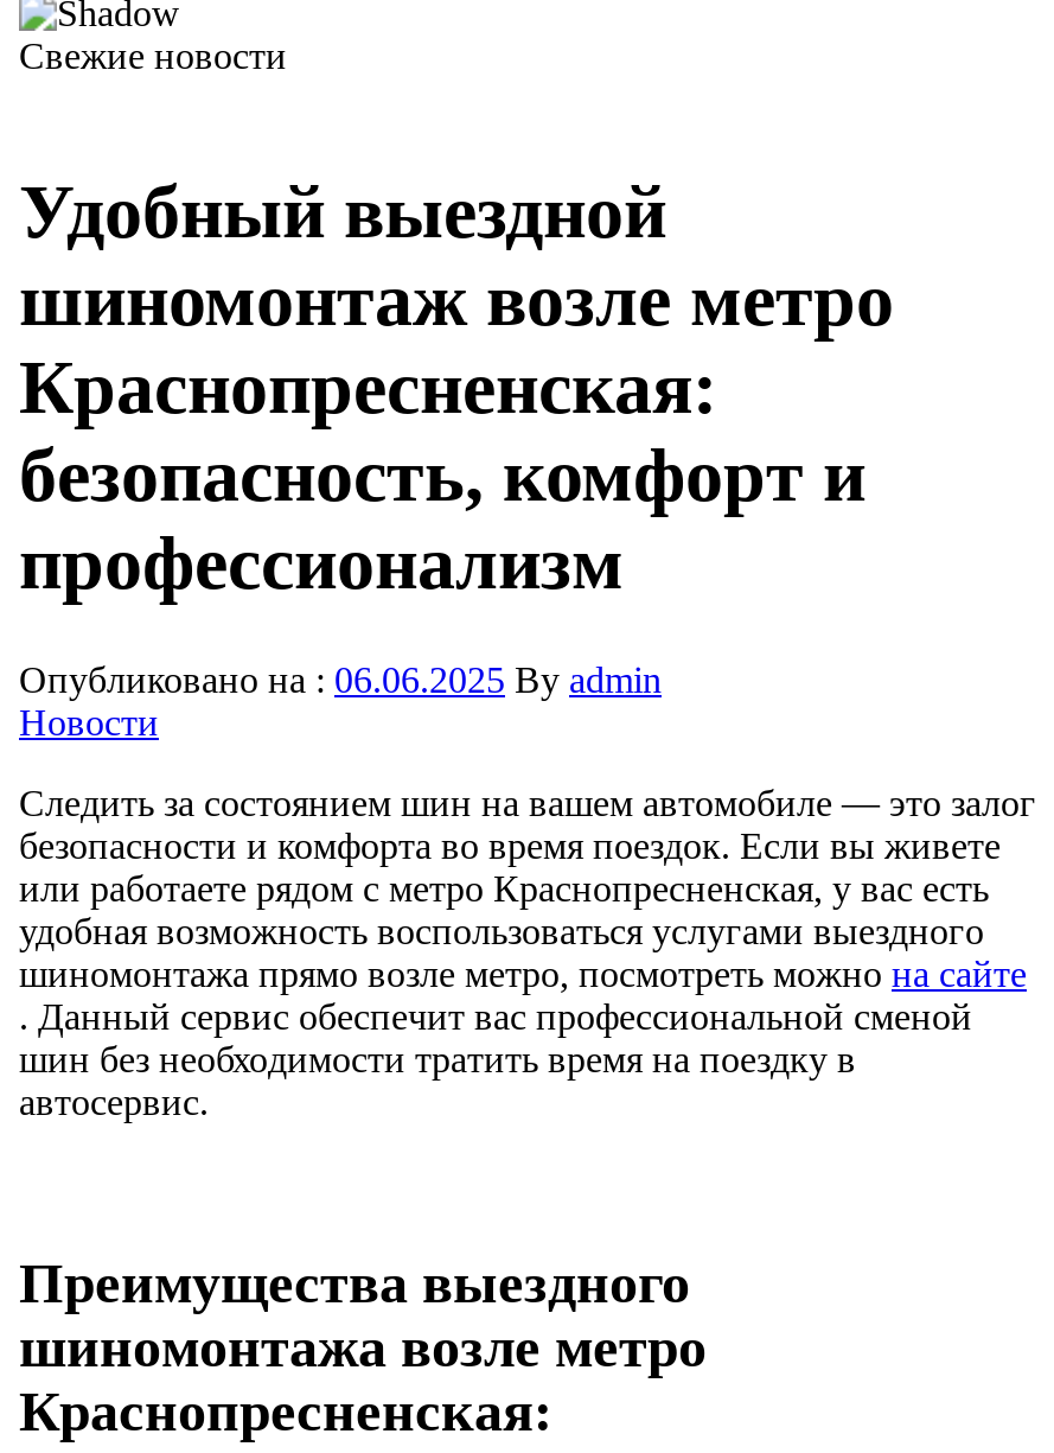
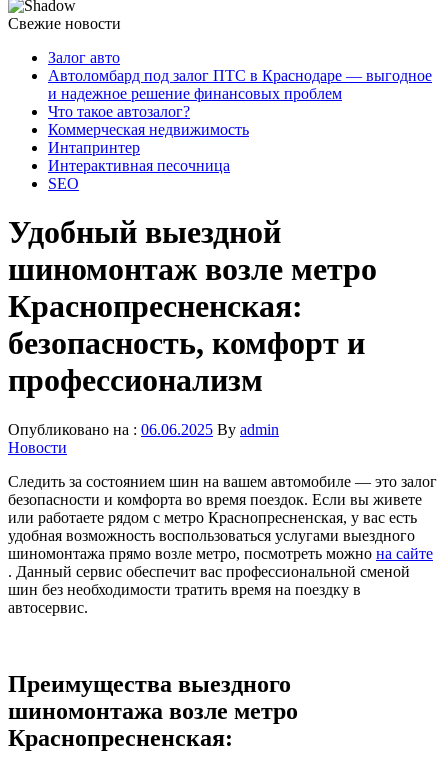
none -> [48,49,432,192] Залог авто | Автоломбард под залог ПТС в Краснодаре — выгодное | и надежное решение финансовых проблем | Что такое автозалог? | Коммерческая недвижимость | Интапринтер | Интерактивная песочница | SEO

